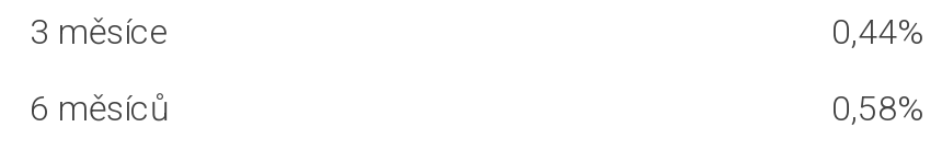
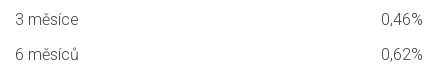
[831,10,923,51] 0,44% -> [381,9,423,28] 0,46%
[831,86,923,128] 0,58% -> [381,44,423,63] 0,62%

